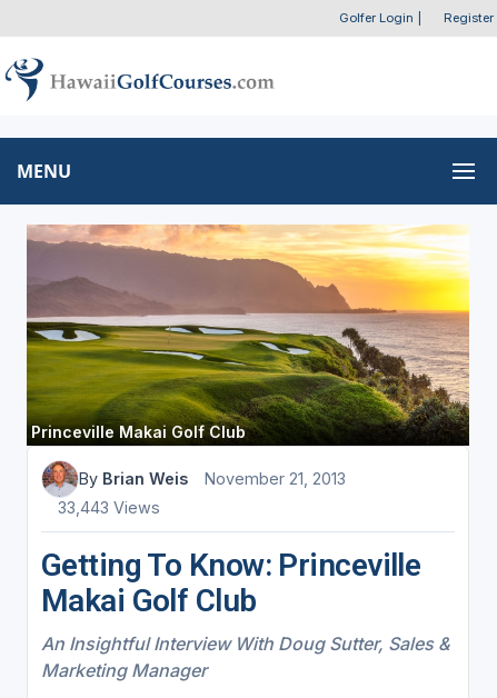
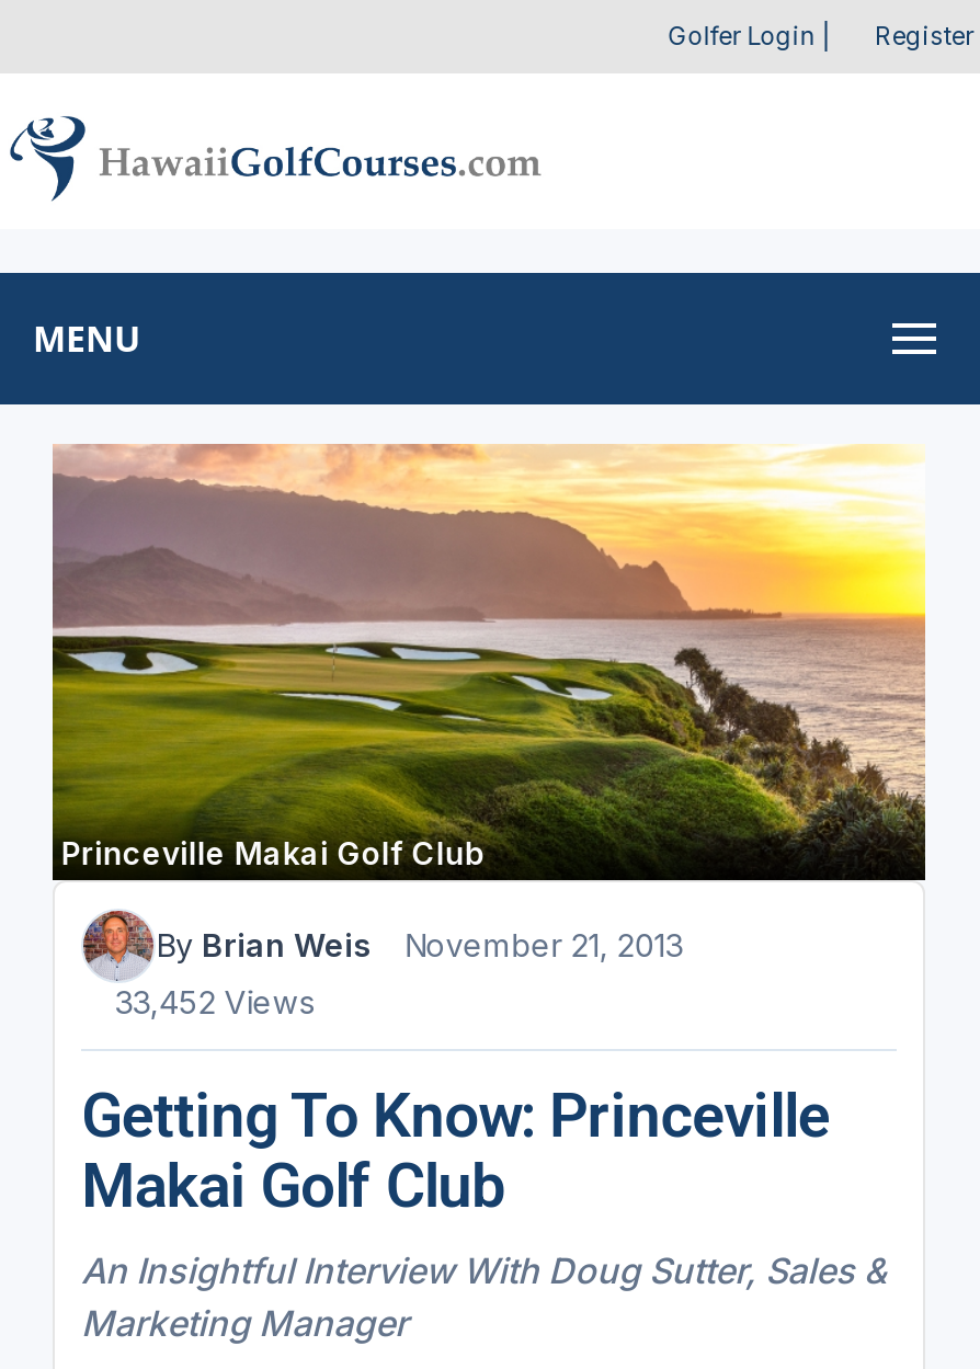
[58,497,160,516] 33,443 Views -> [114,982,316,1019] 33,452 Views

